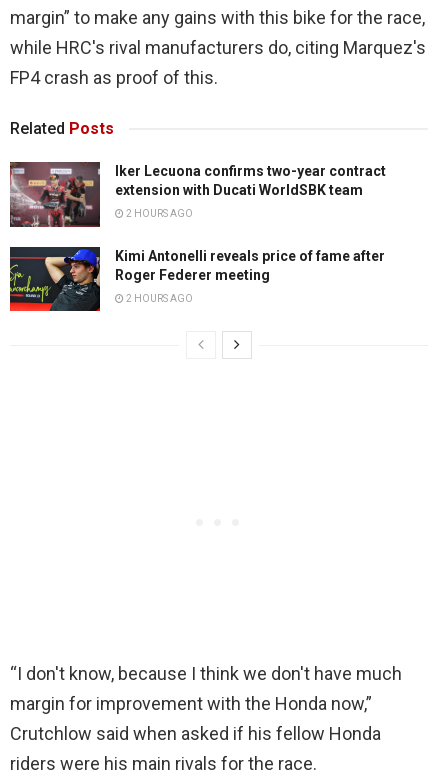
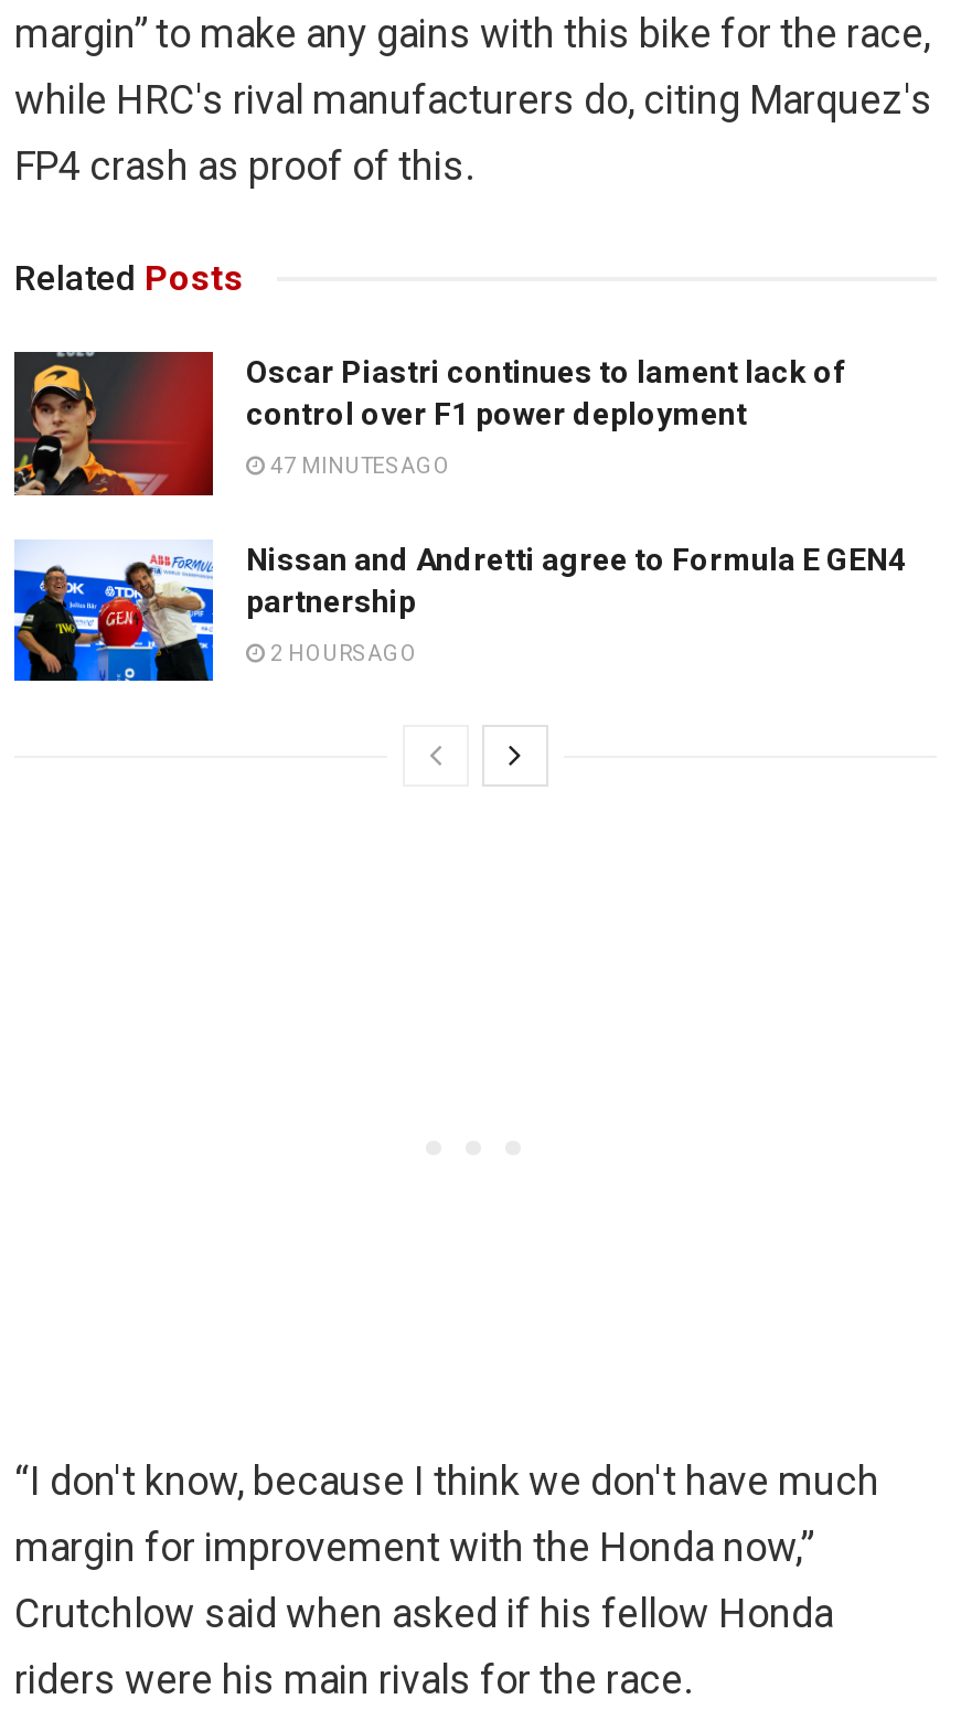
[9,162,386,228] [image] | Iker Lecuona confirms two-year contract | extension with Ducati WorldSBK team -> [12,352,844,498] [image] | Oscar Piastri continues to lament lack of | control over F1 power deployment
[124,208,193,219] 2 HOURS AGO -> [266,454,451,478] 47 MINUTES AGO
[9,246,385,312] [image] | Kimi Antonelli reveals price of fame after | Roger Federer meeting -> [12,539,906,683] [image] | Nissan and Andretti agree to Formula E GEN4 | partnership

